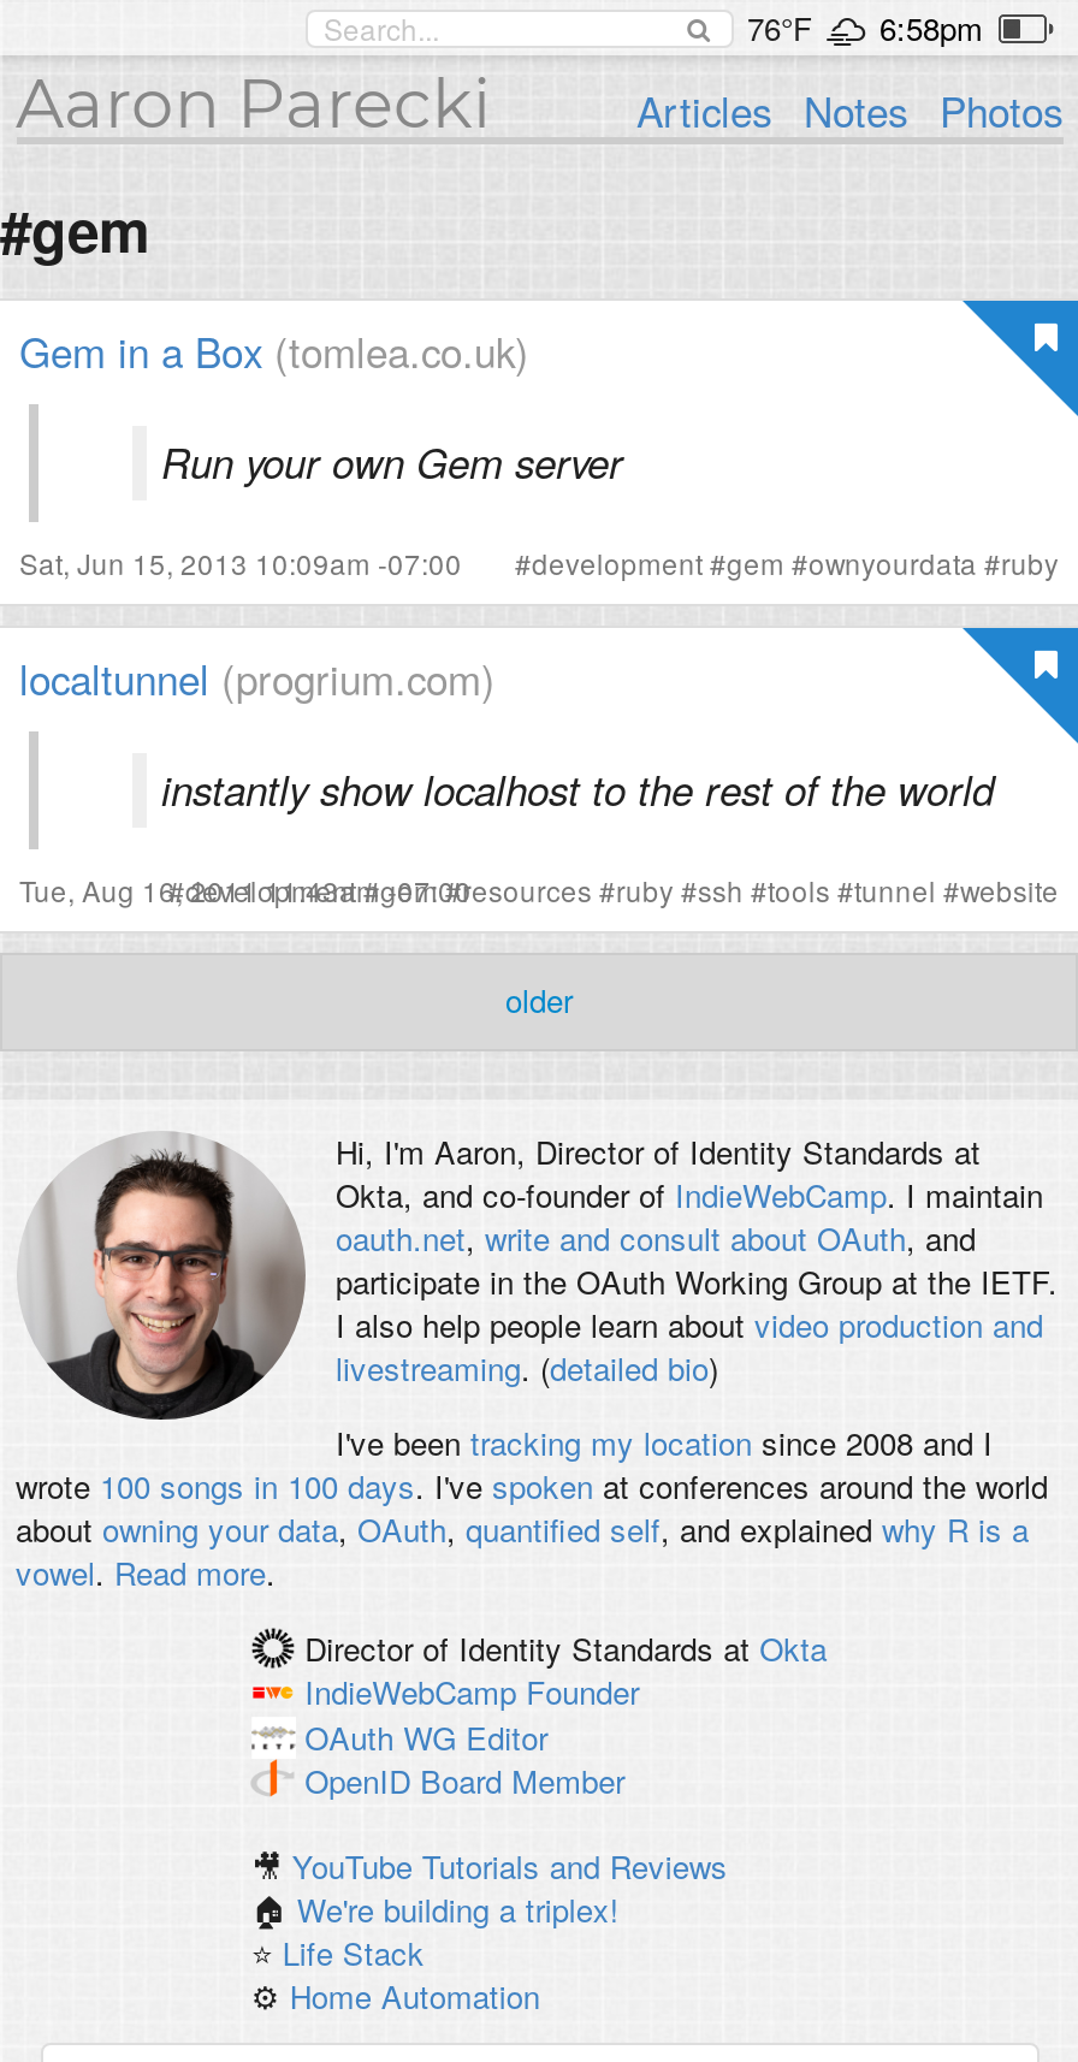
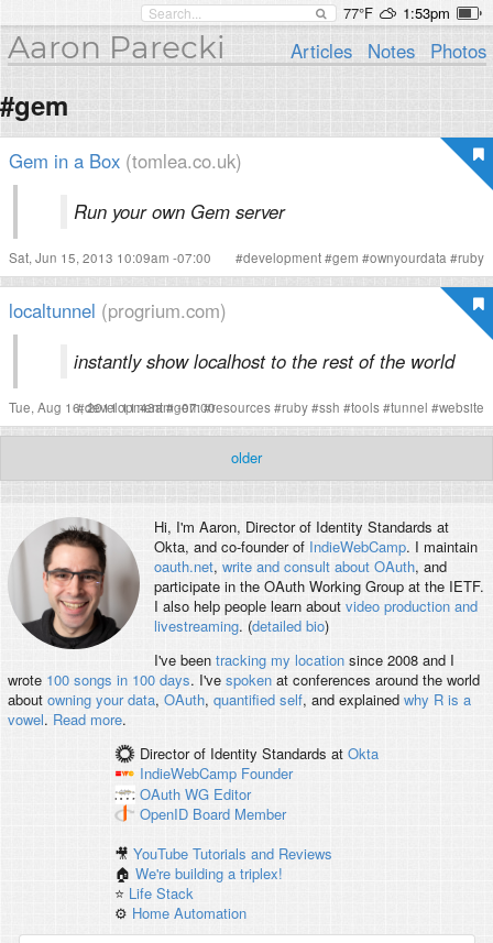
[747,5,983,51] 76°F | 6:58pm -> [343,2,450,23] 77°F | 1:53pm

